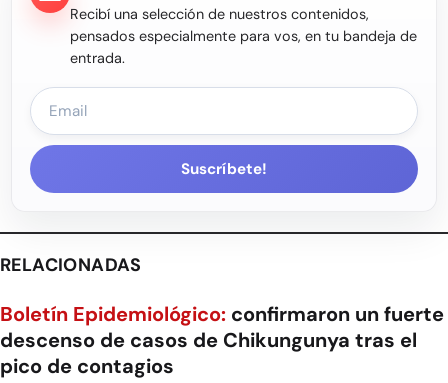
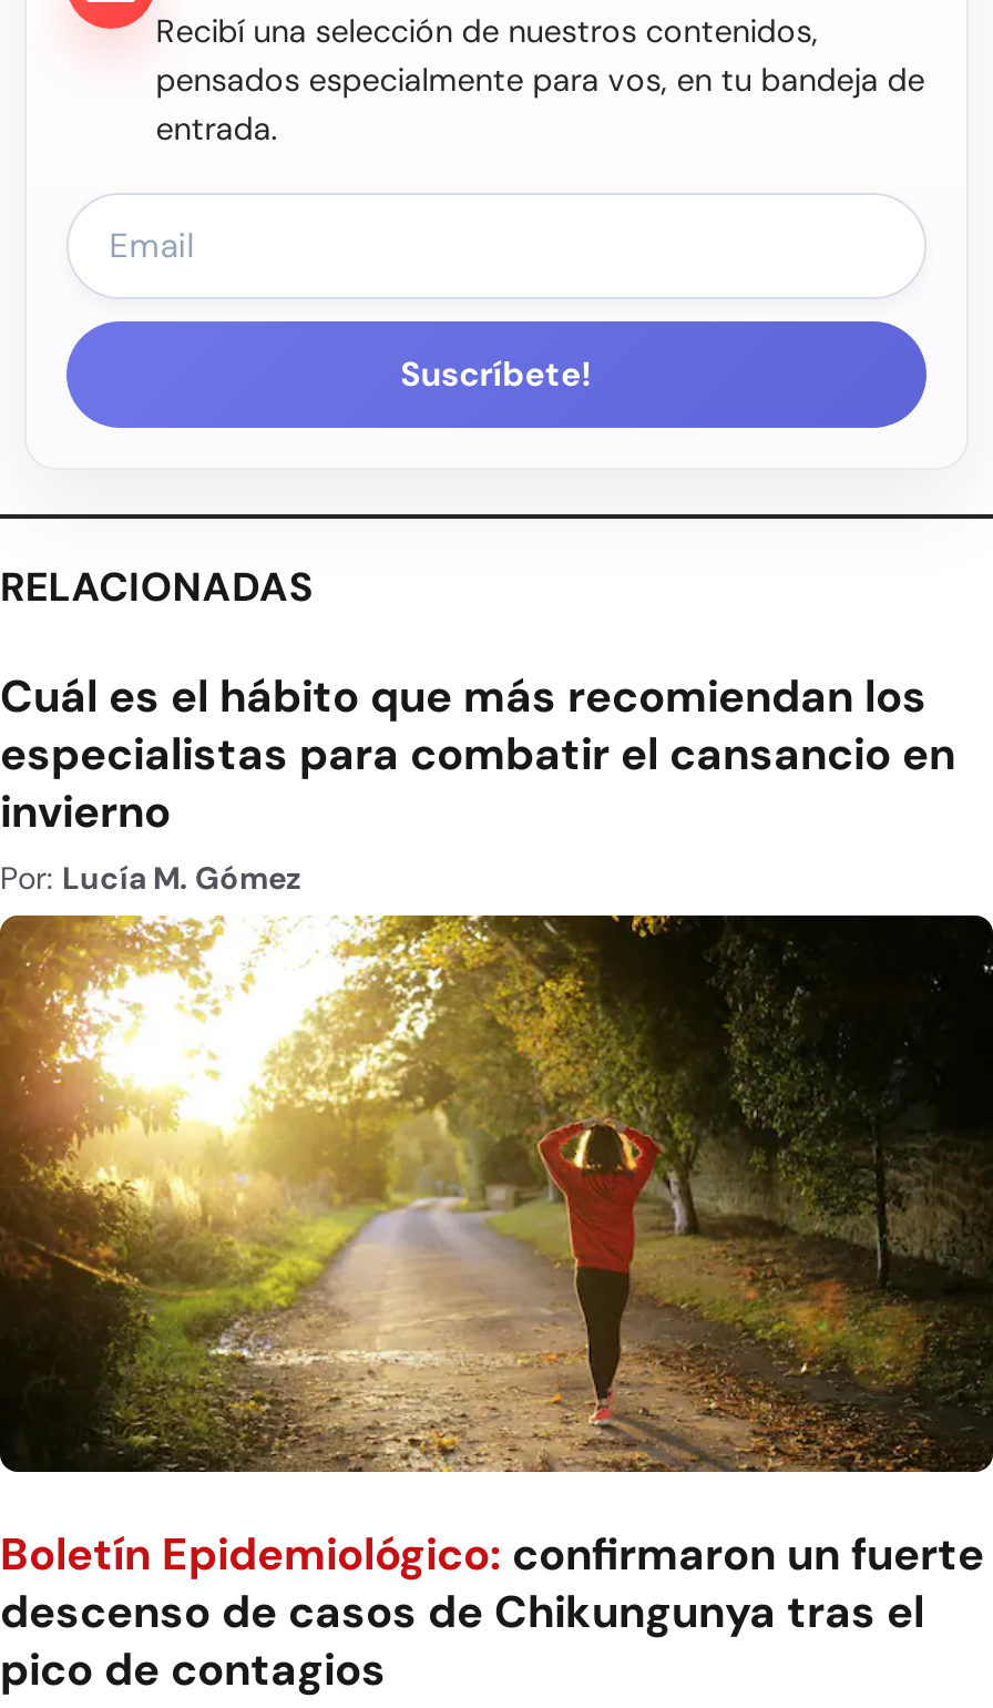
none -> [0,667,955,898] Cuál es el hábito que más recomiendan los | especialistas para combatir el cansancio en | invierno | Por: Lucía M. Gómez
none -> [7,913,986,1474] [image]

